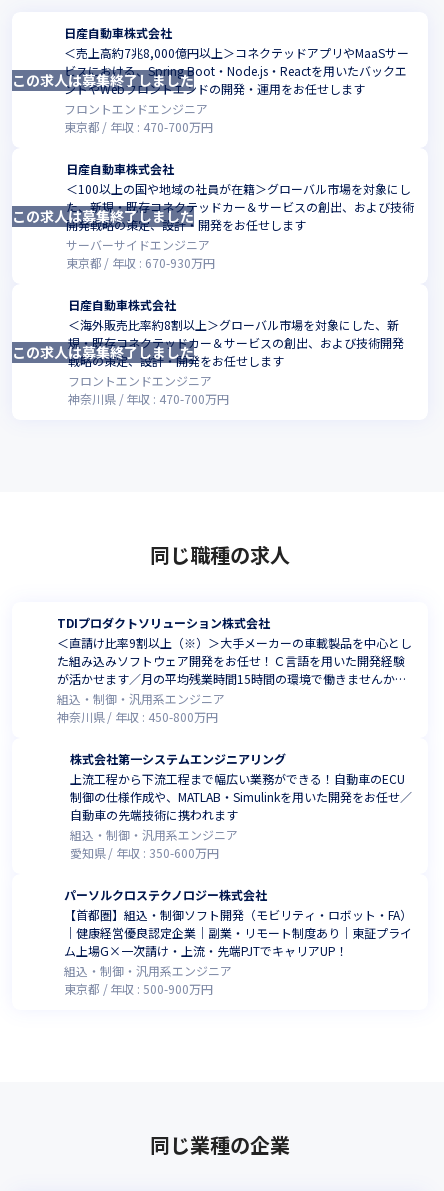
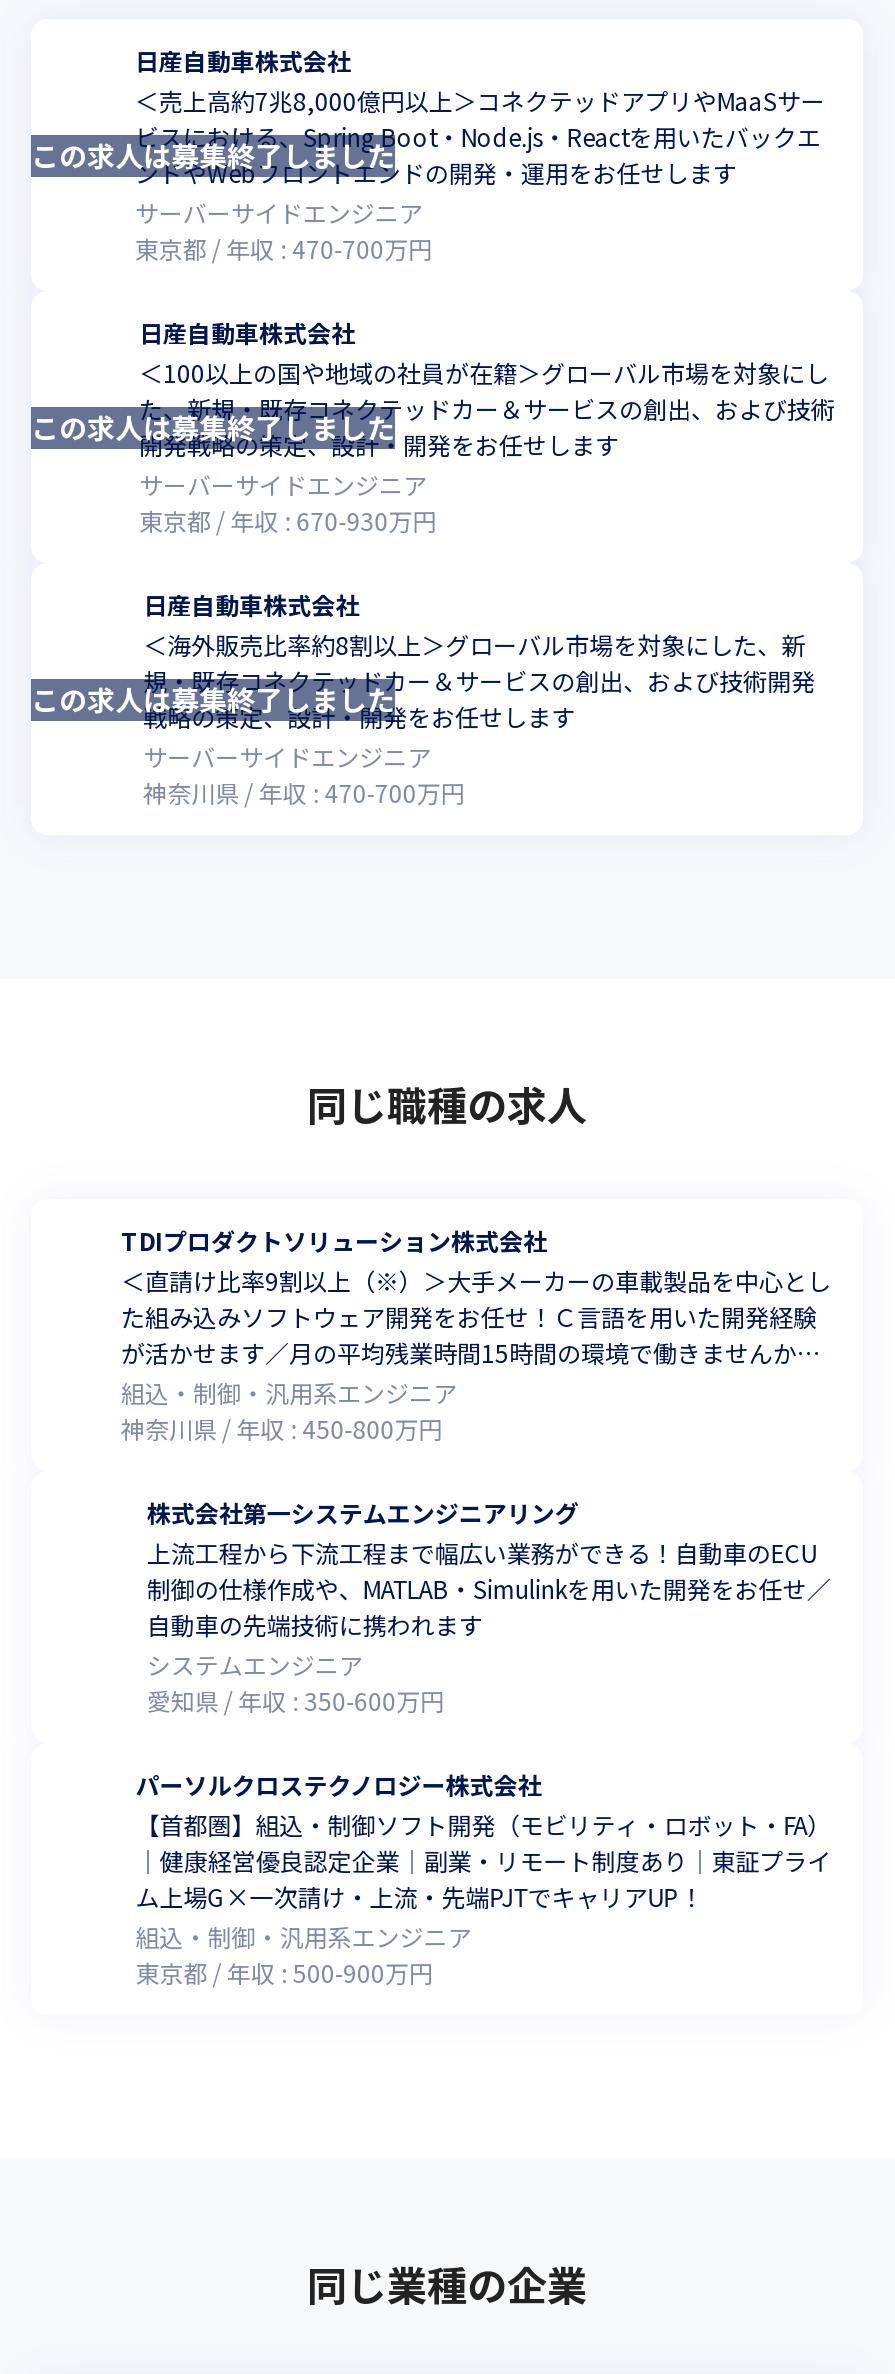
[64,100,208,117] フロントエンドエンジニア -> [135,195,423,229] サーバーサイドエンジニア
[68,372,212,389] フロントエンドエンジニア -> [143,739,431,773] サーバーサイドエンジニア
[70,826,238,843] 組込・制御・汎用系エンジニア -> [147,1647,363,1681] システムエンジニア

